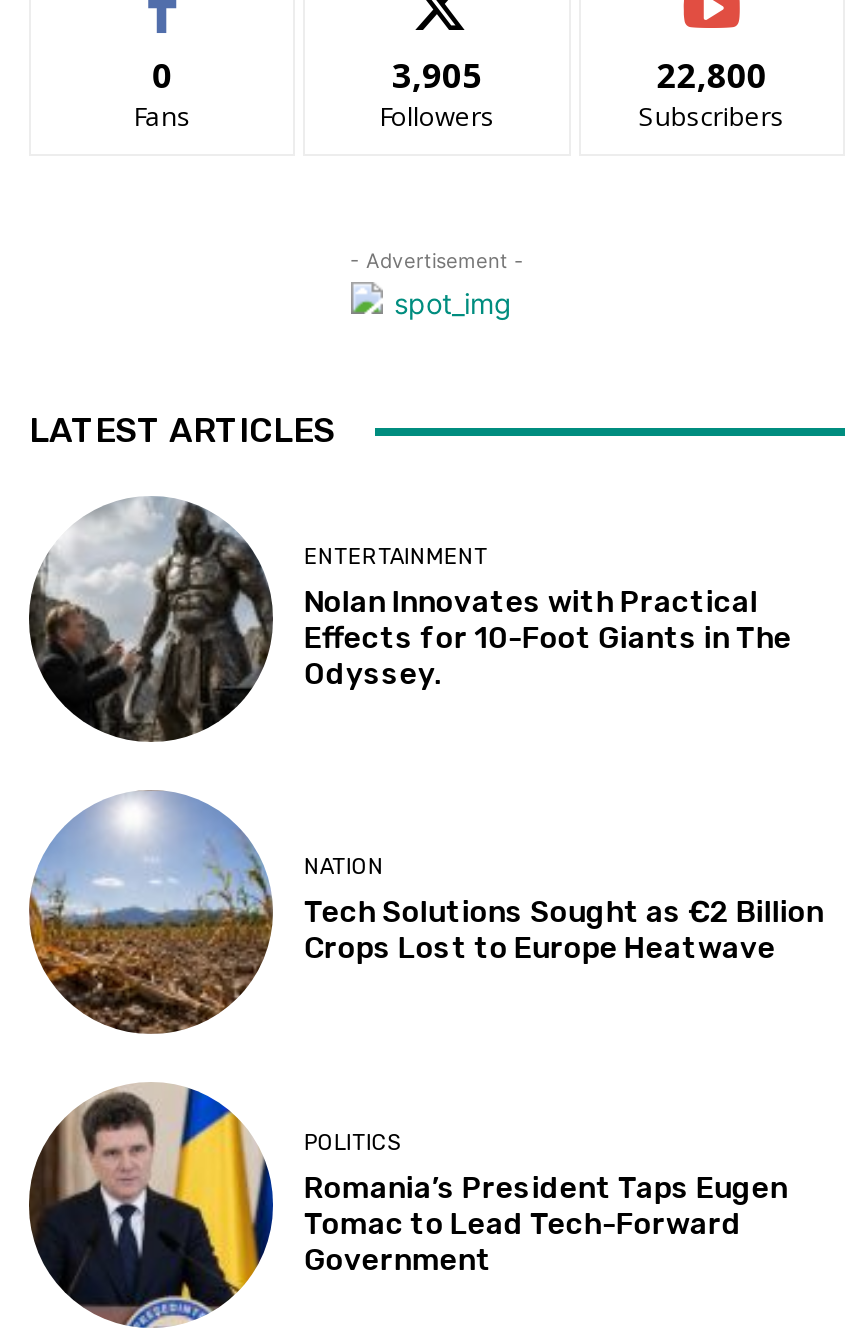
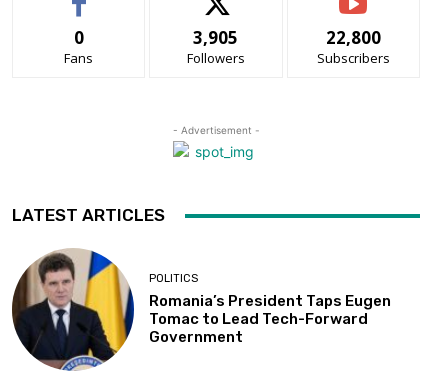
[39,498,792,742] [image] | ENTERTAINMENT | Nolan Innovates with Practical | Effects for 10-Foot Giants in The | Odyssey. -> none
[27,790,824,1036] [image] | NATION | Tech Solutions Sought as €2 Billion | Crops Lost to Europe Heatwave -> none

